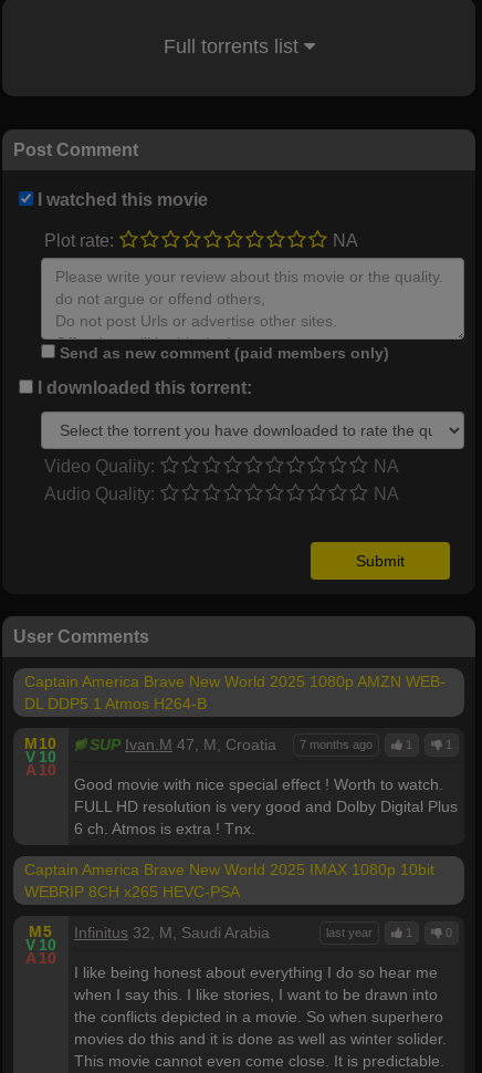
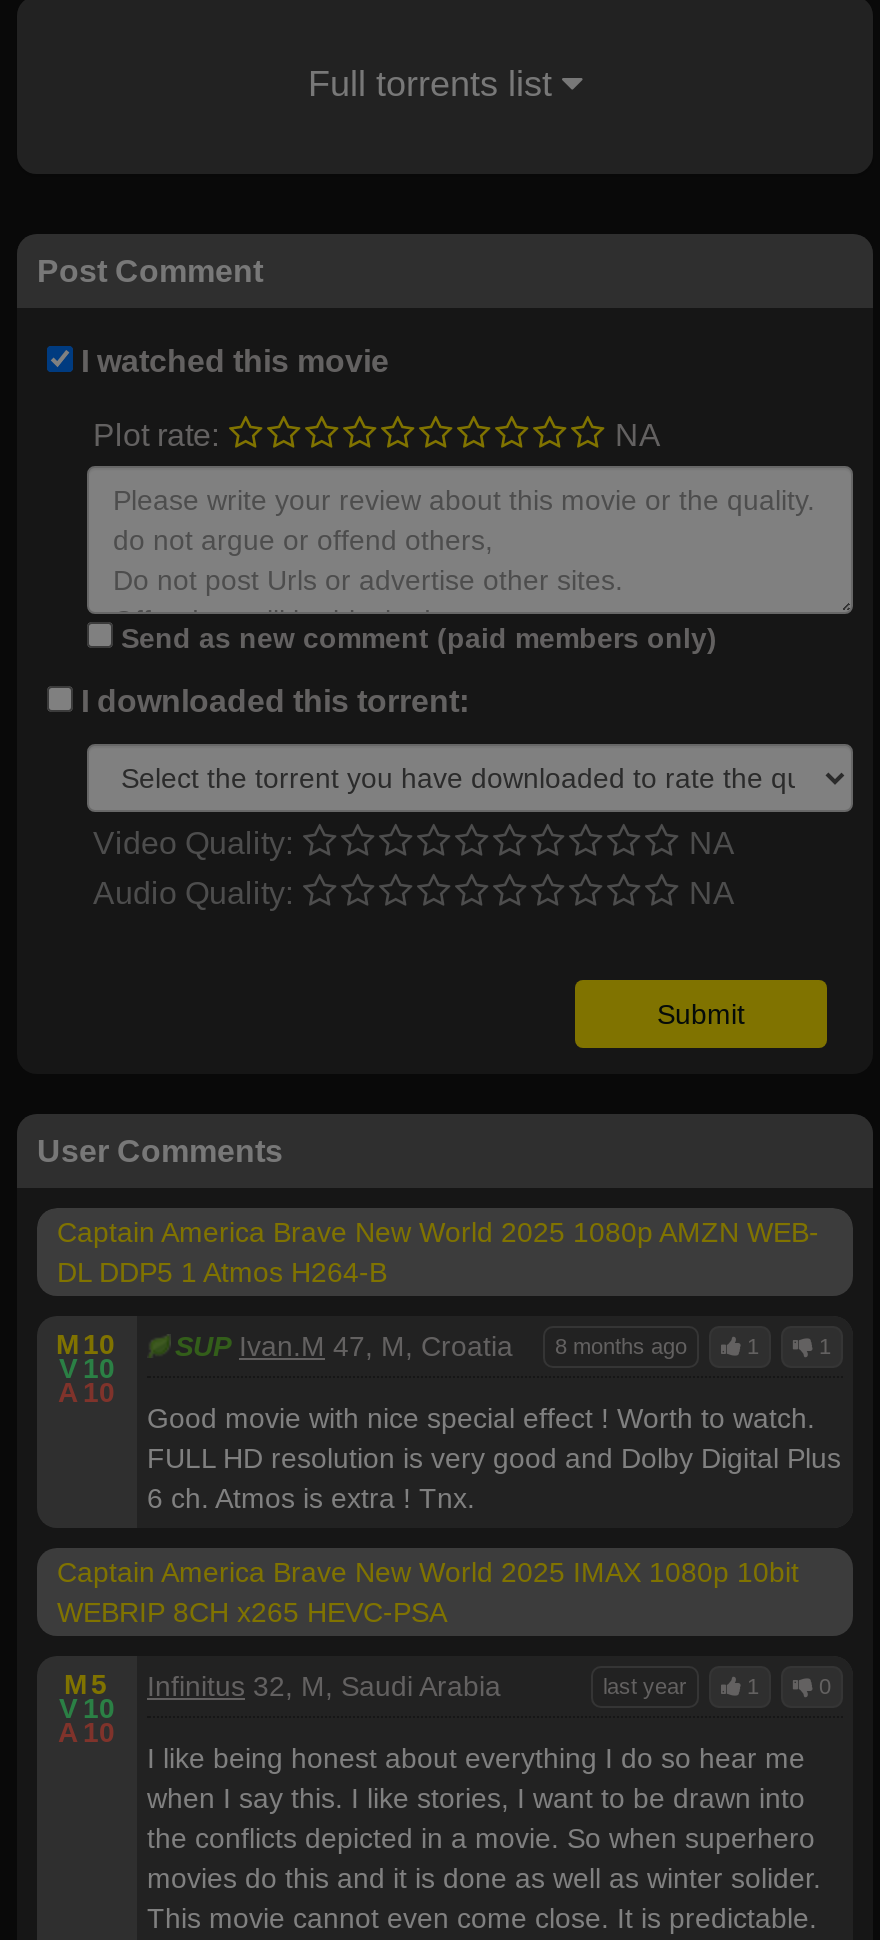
[24,734,373,753] M 10 SUP Ivan.M 47, M, Croatia 7 months ago -> [56,1327,687,1361] M 10 SUP Ivan.M 47, M, Croatia 8 months ago

